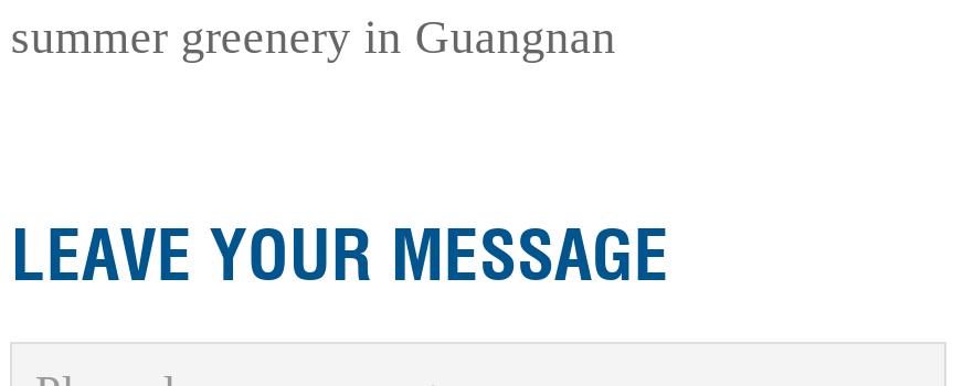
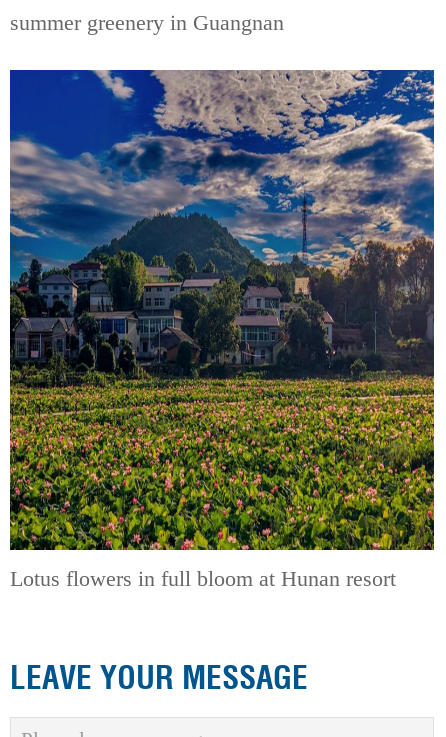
none -> [9,69,435,591] [image] | Lotus flowers in full bloom at Hunan resort

